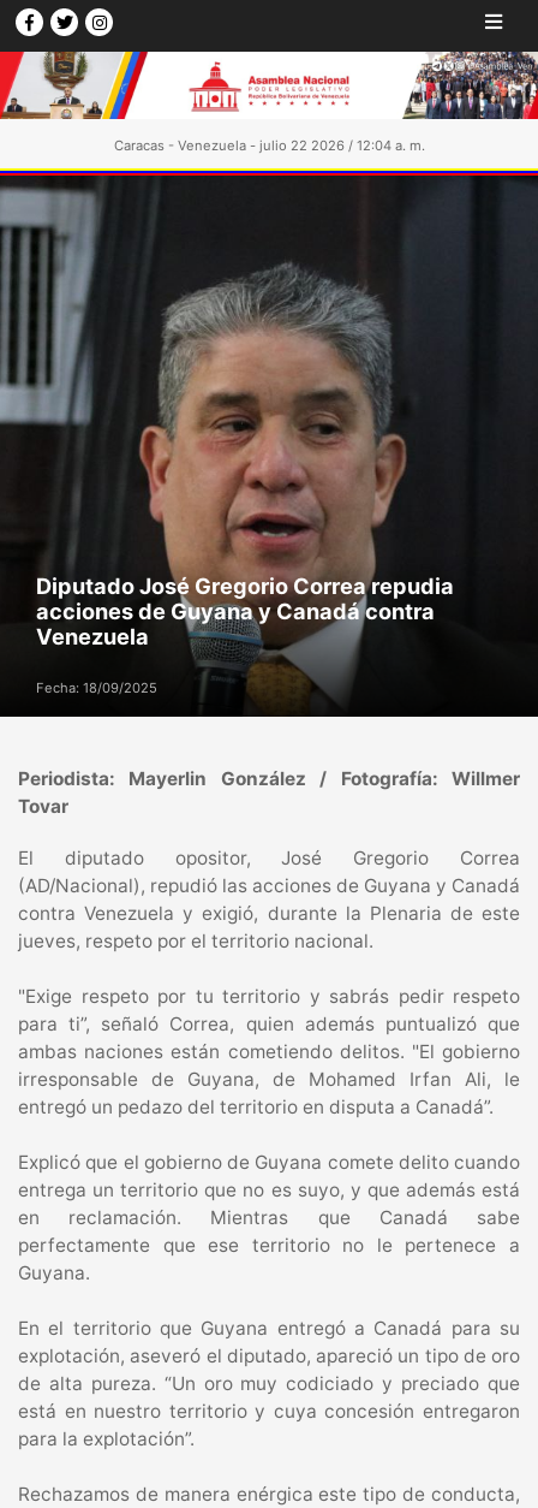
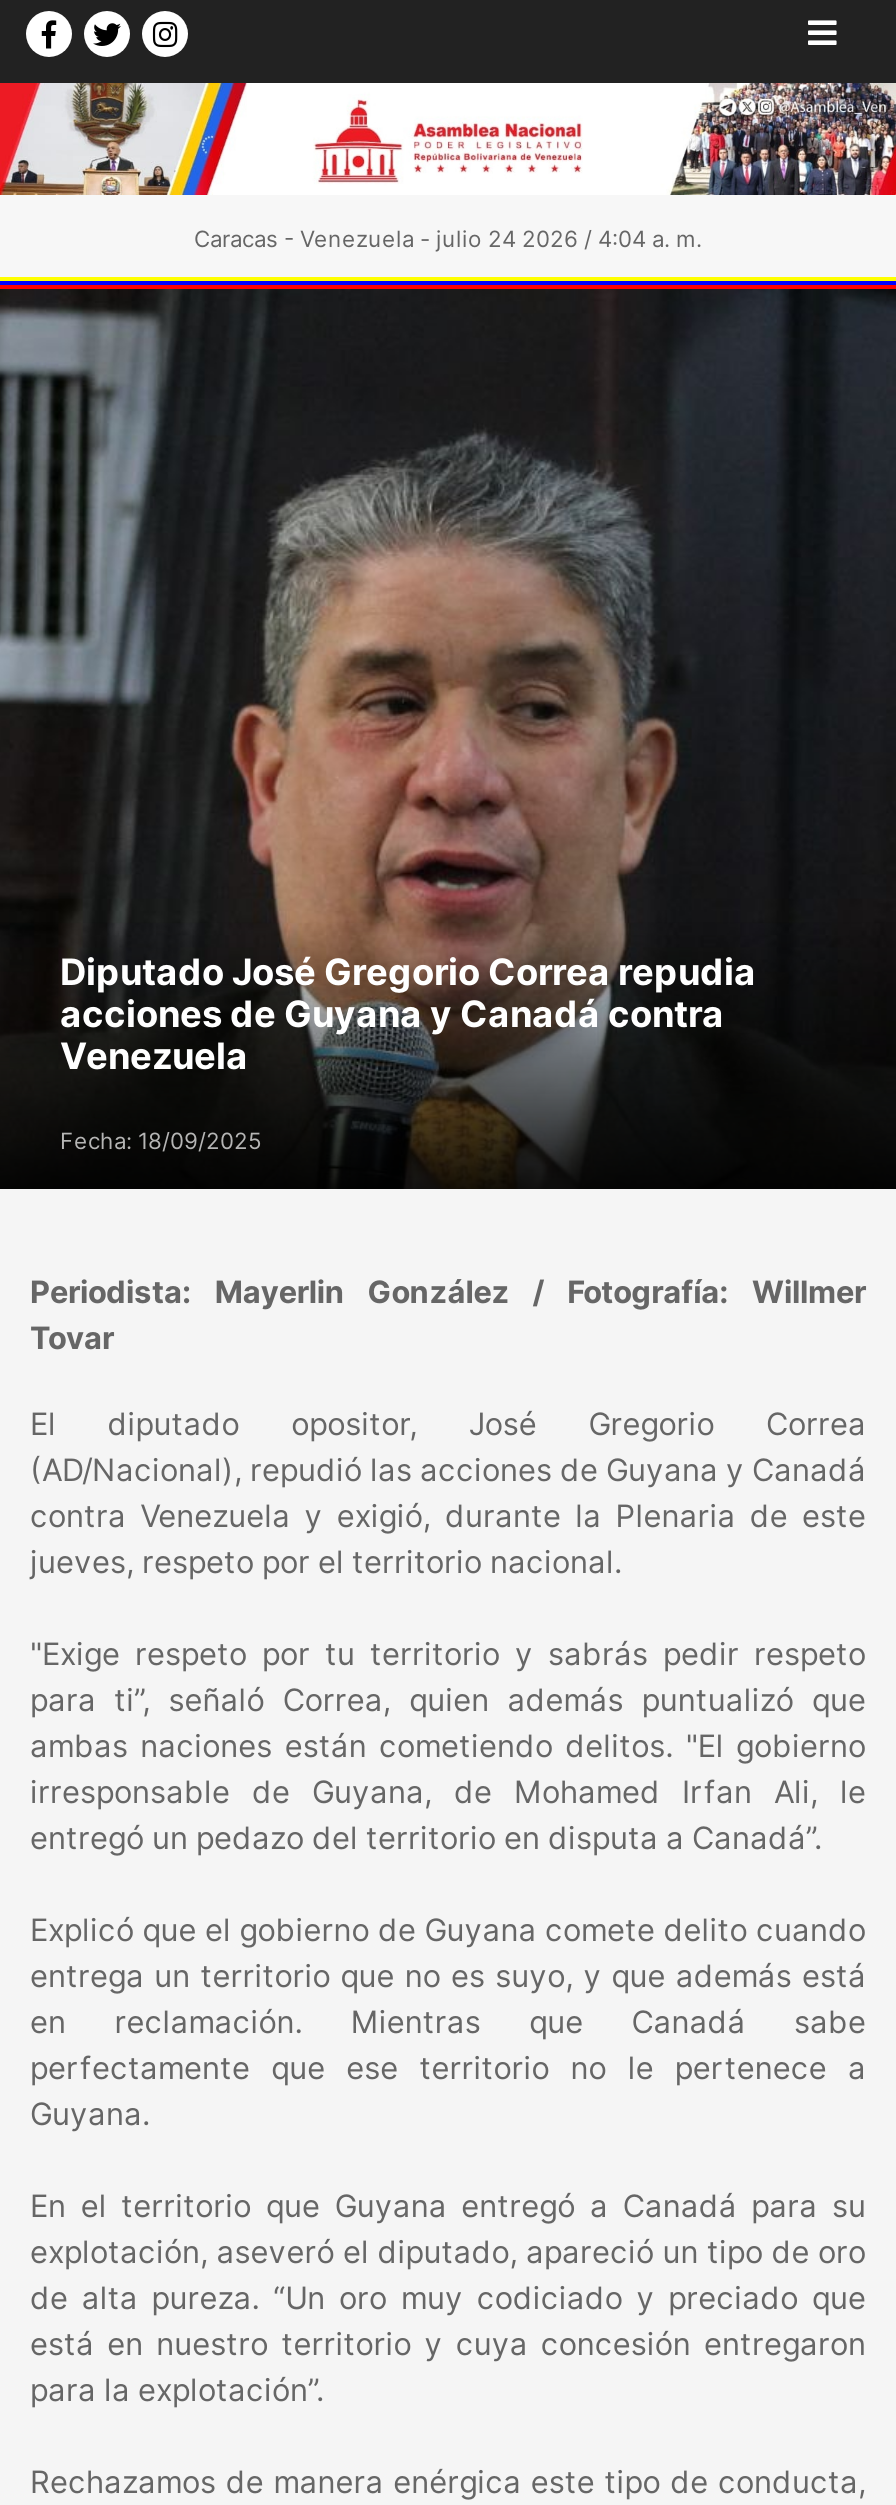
[113,137,425,154] Caracas - Venezuela - julio 22 2026 / 12:04 a. m. -> [194,225,702,253] Caracas - Venezuela - julio 24 2026 / 4:04 a. m.

